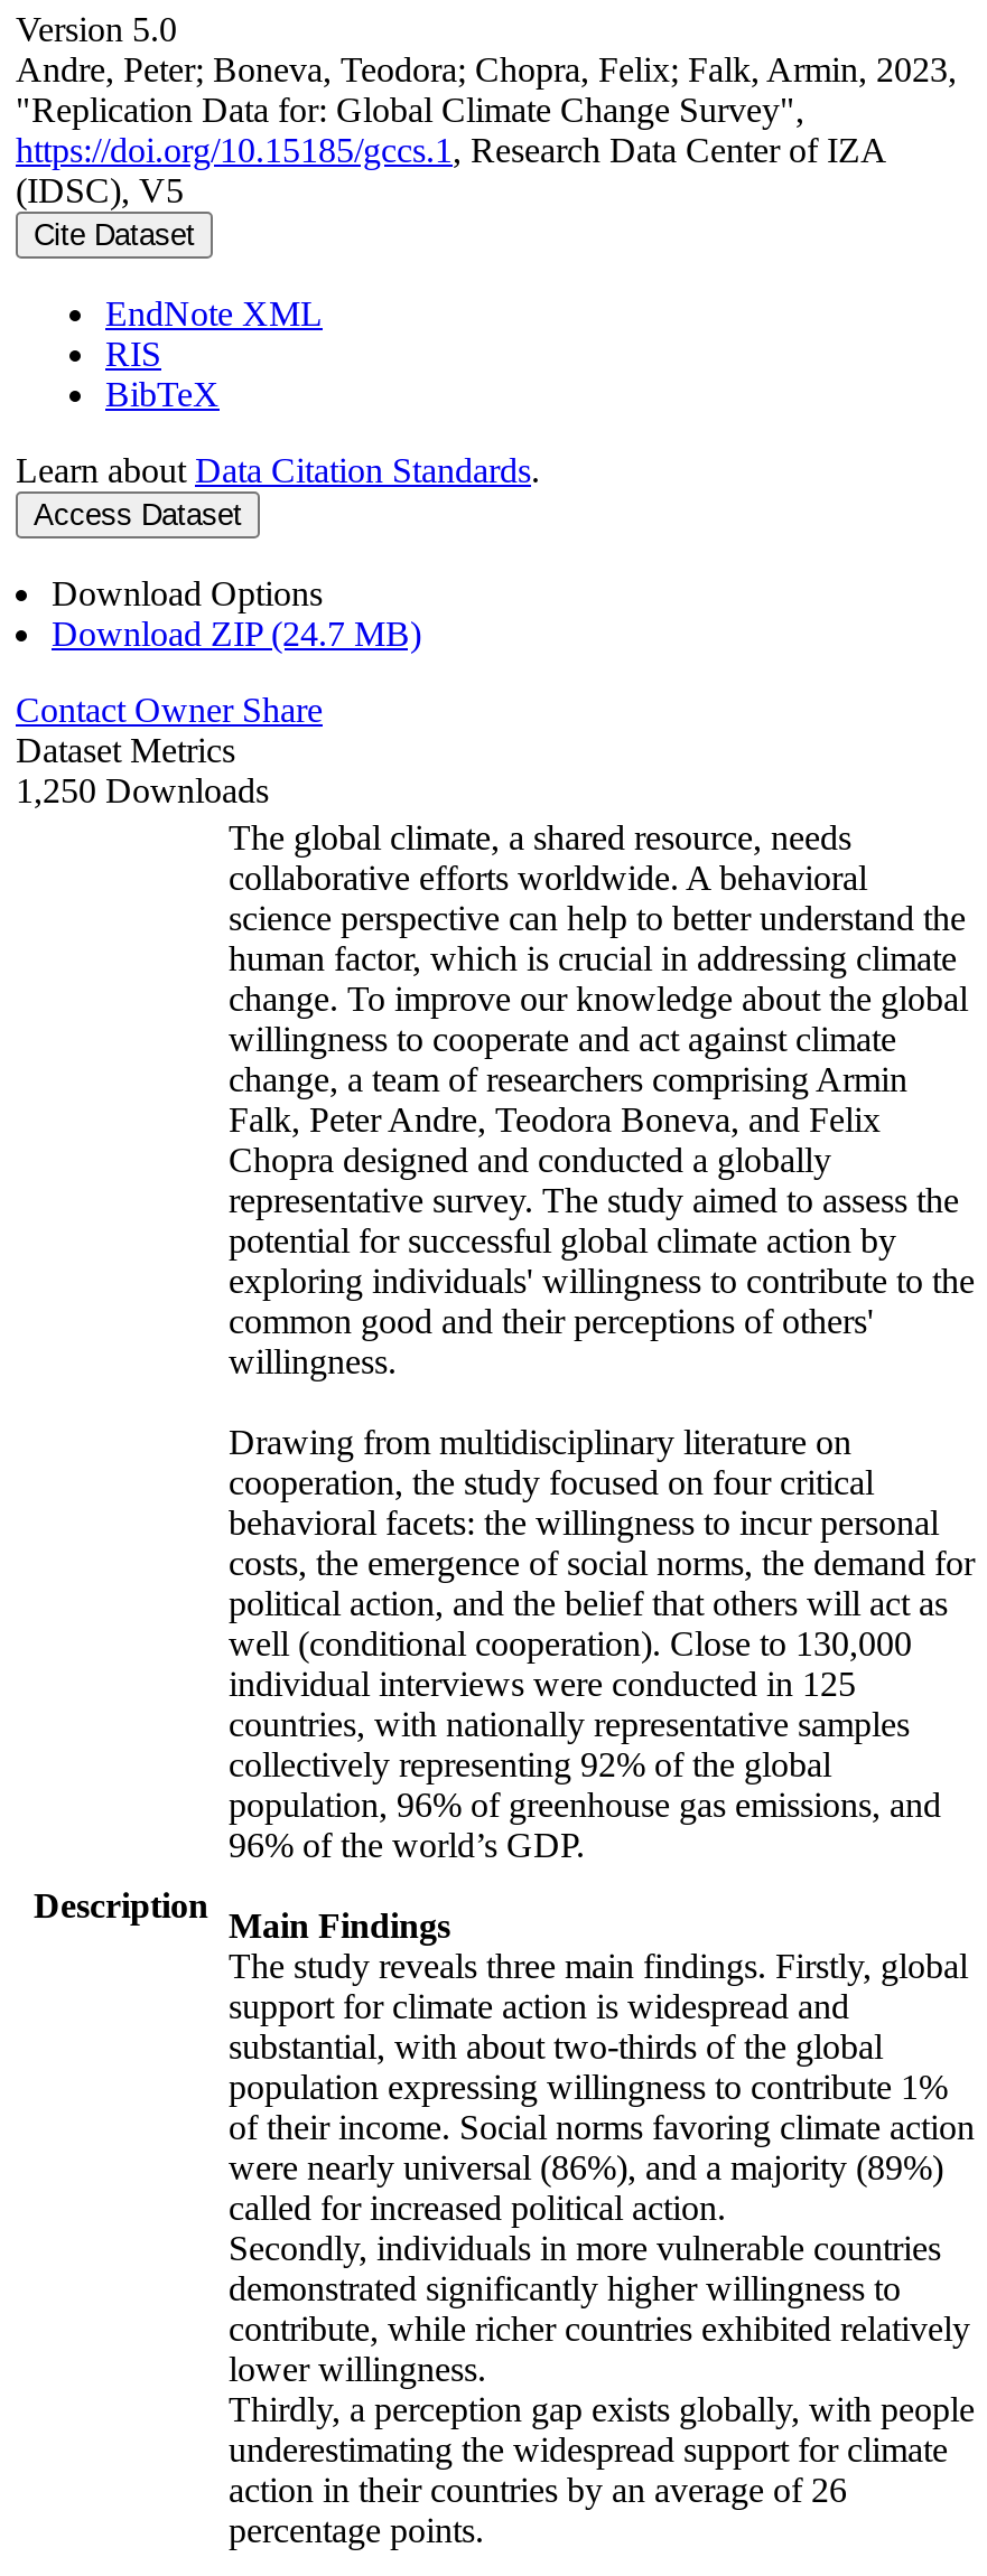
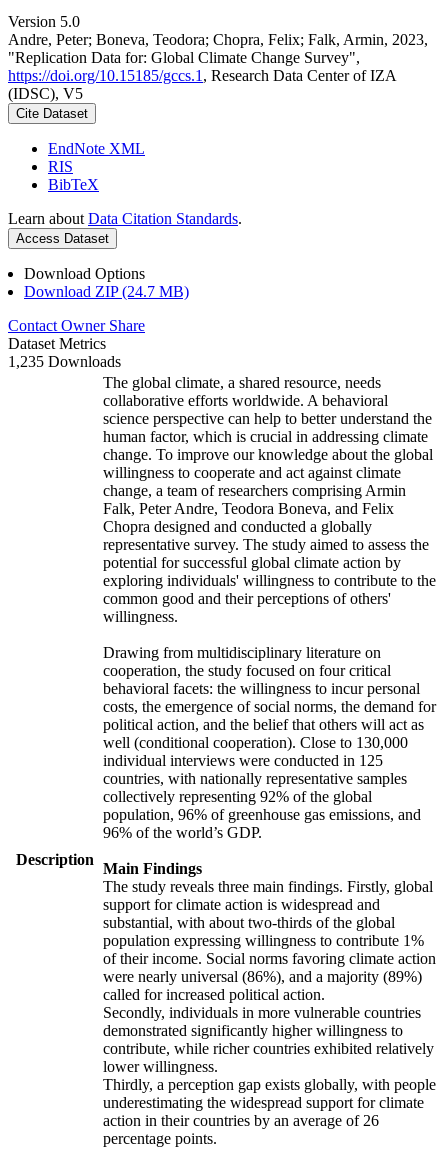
[16,772,269,810] 1,250 Downloads -> [8,353,121,370] 1,235 Downloads

